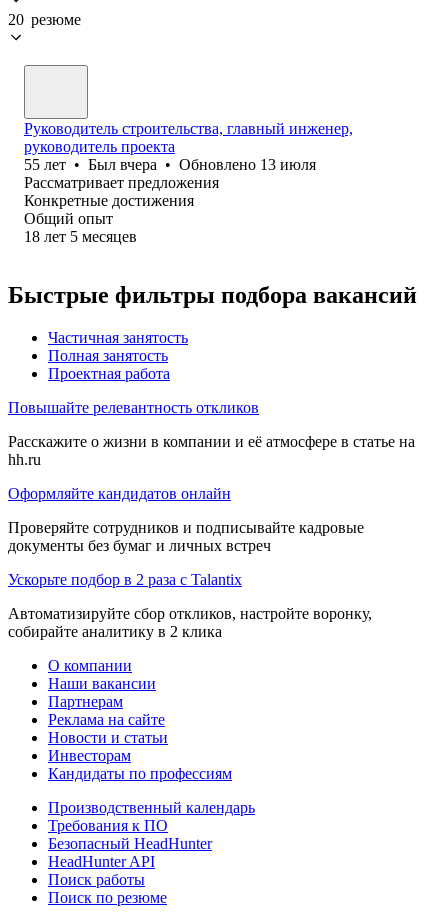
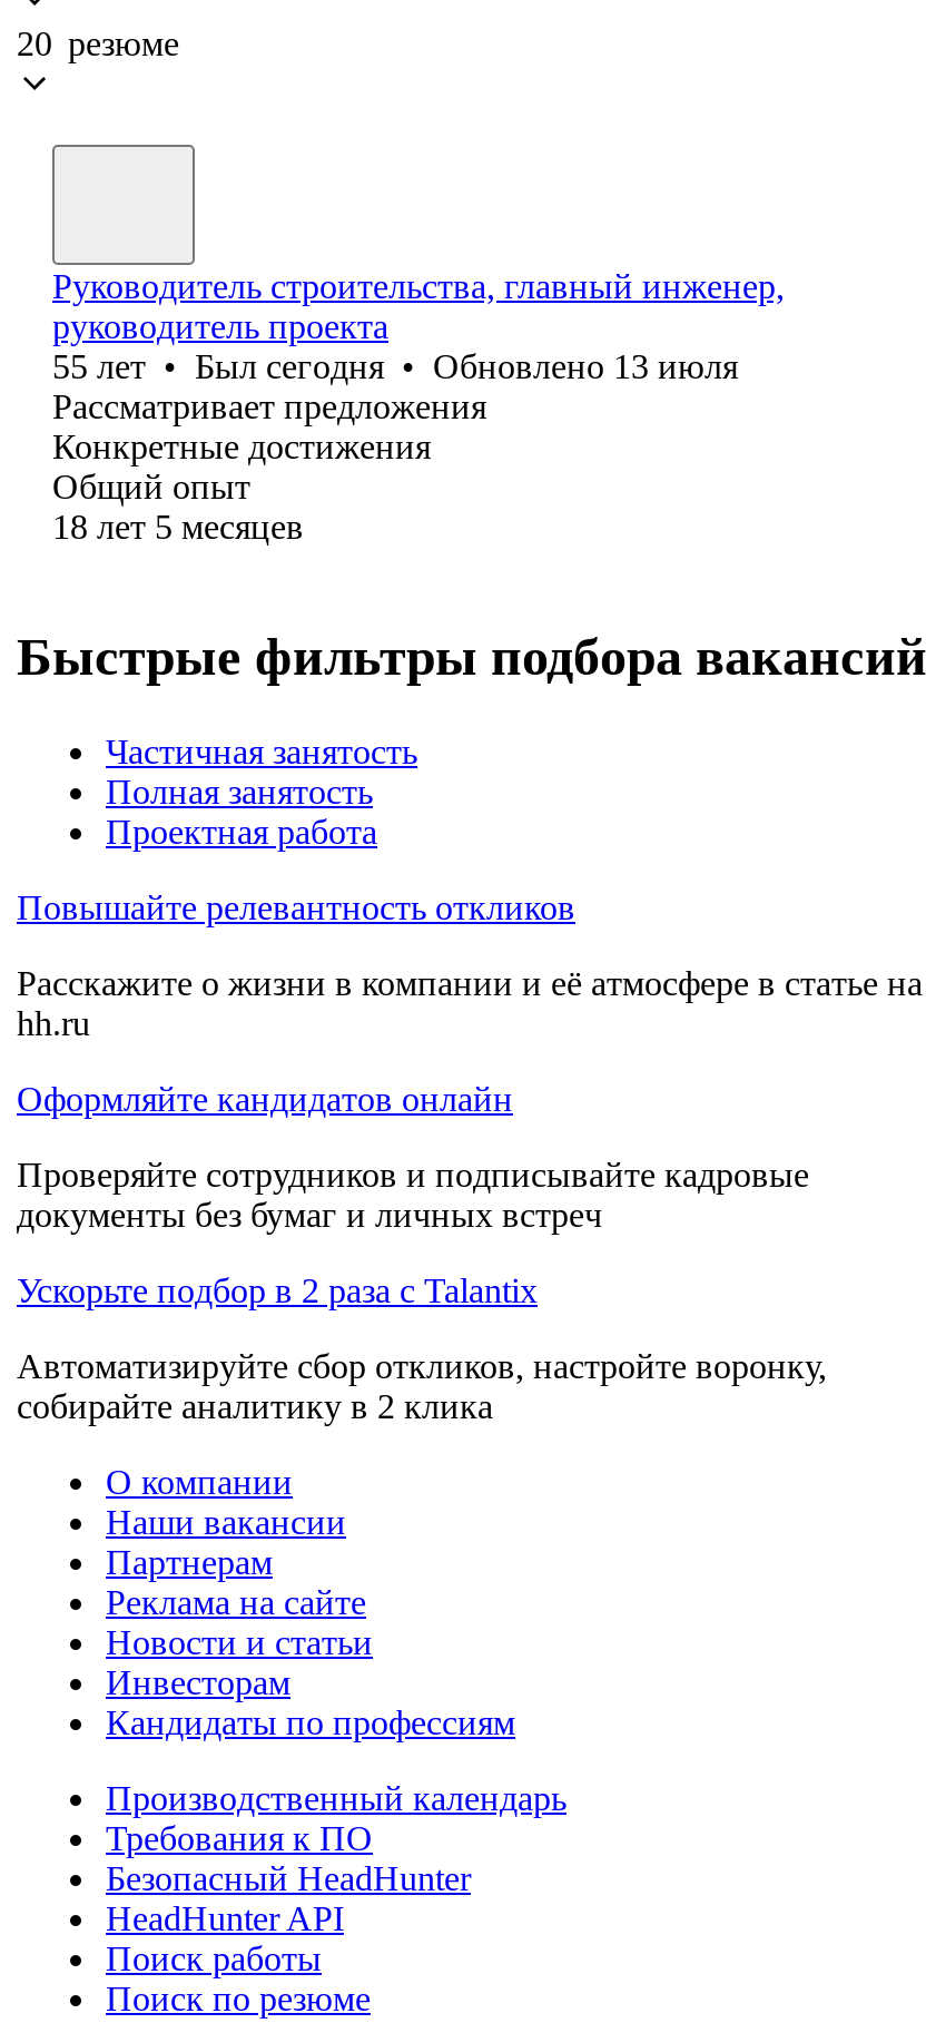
[24,156,316,173] 55 лет • Был вчера • Обновлено 13 июля -> [52,347,738,385] 55 лет • Был сегодня • Обновлено 13 июля

